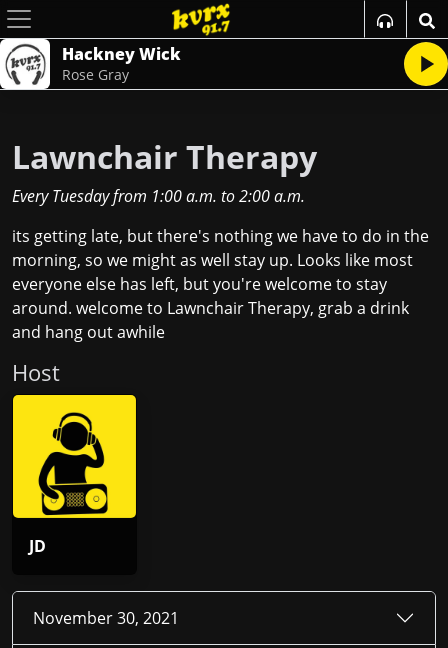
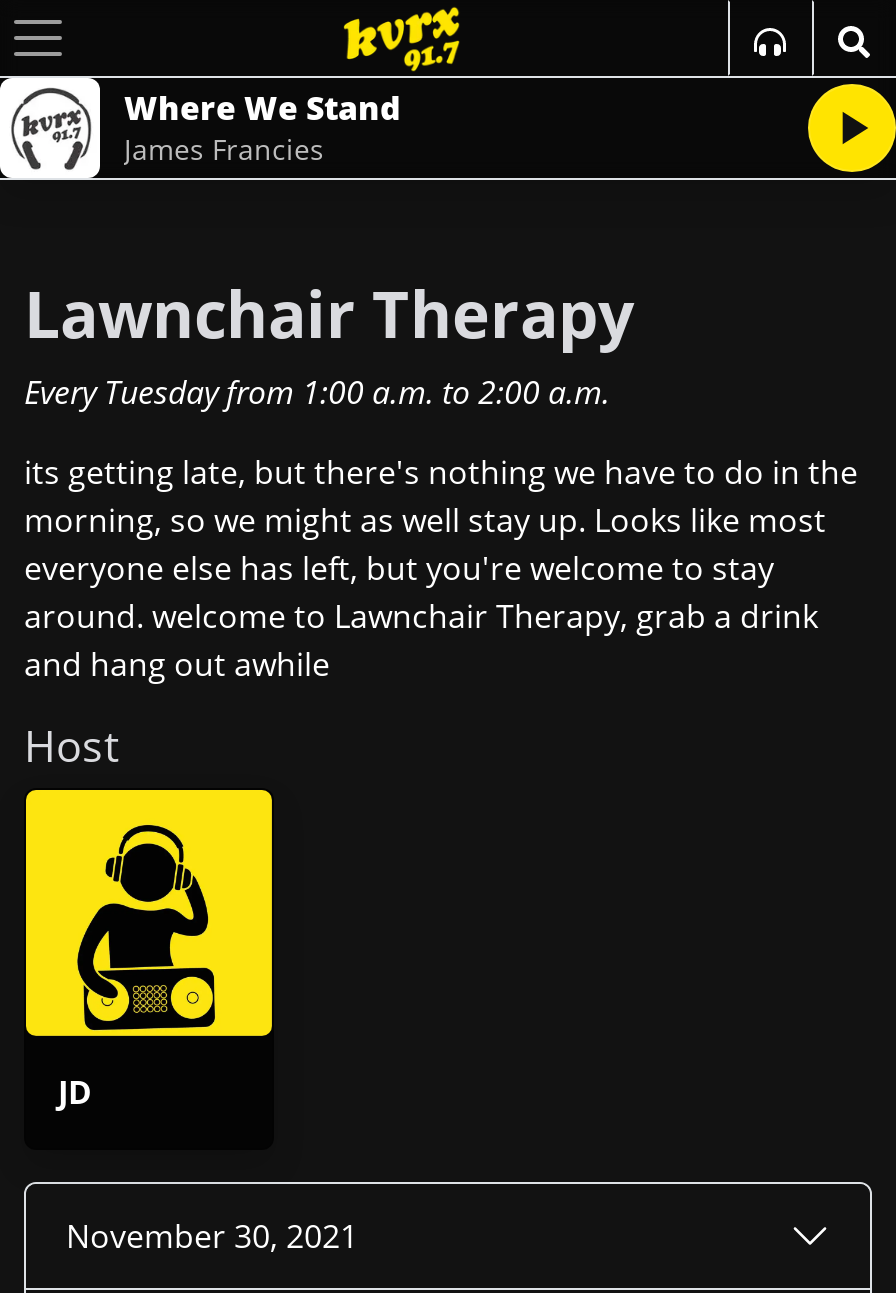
[62,43,181,84] Hackney Wick | Rose Gray -> [124,86,400,168] Where We Stand | James Francies

